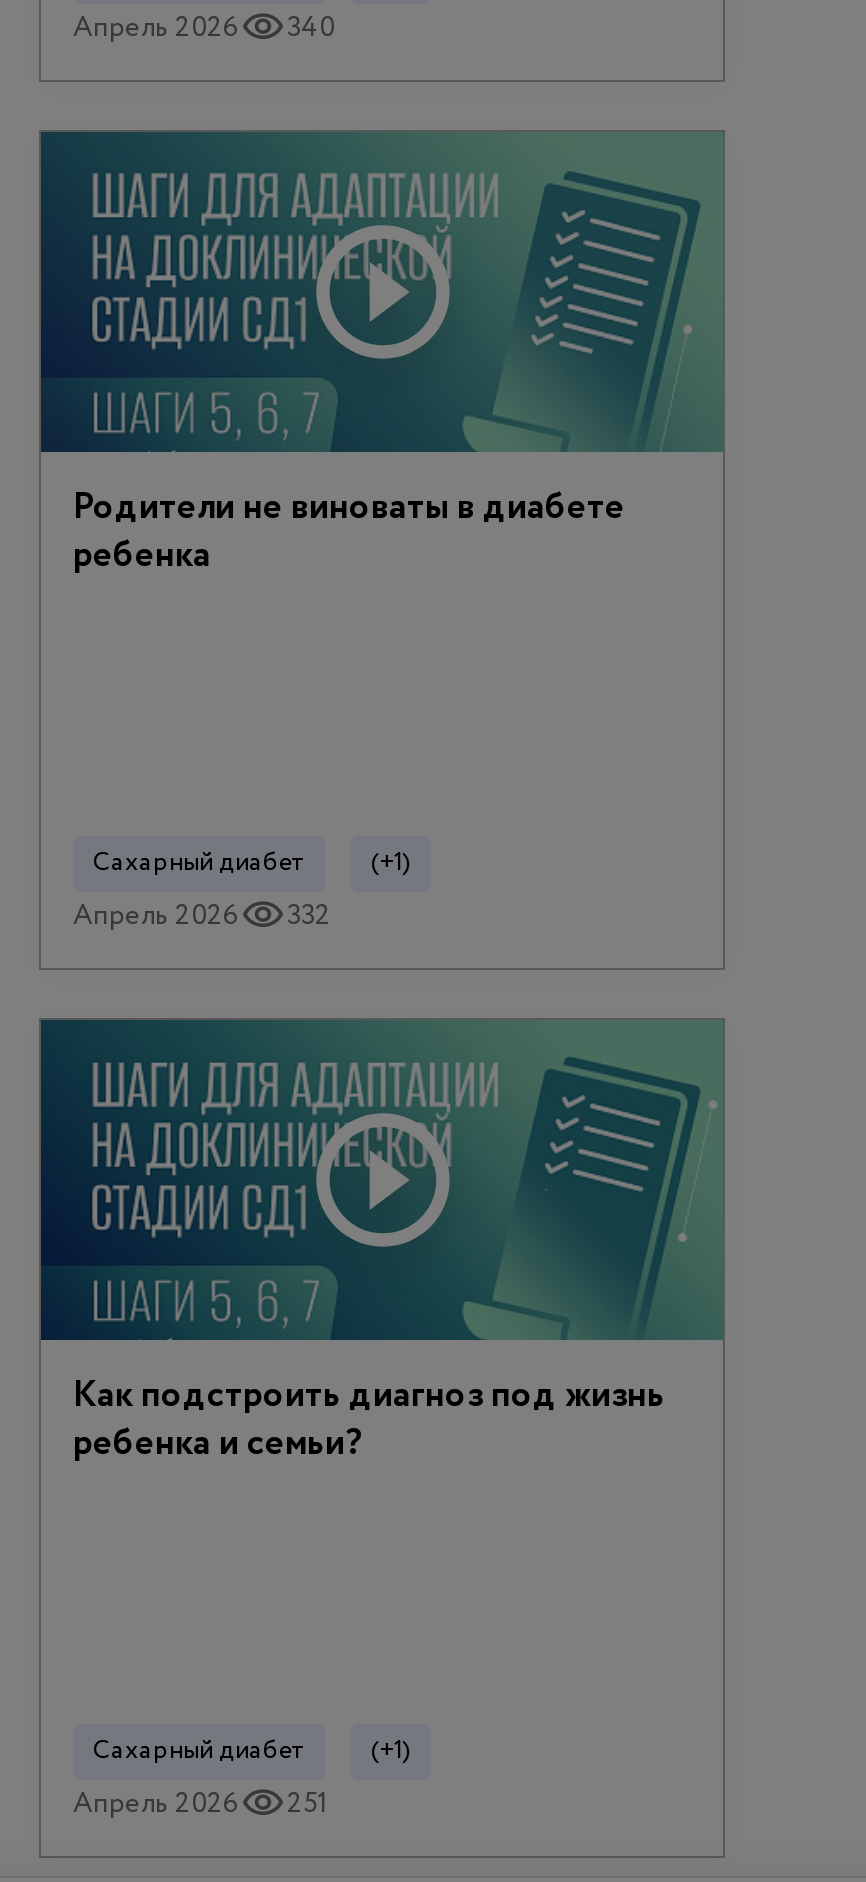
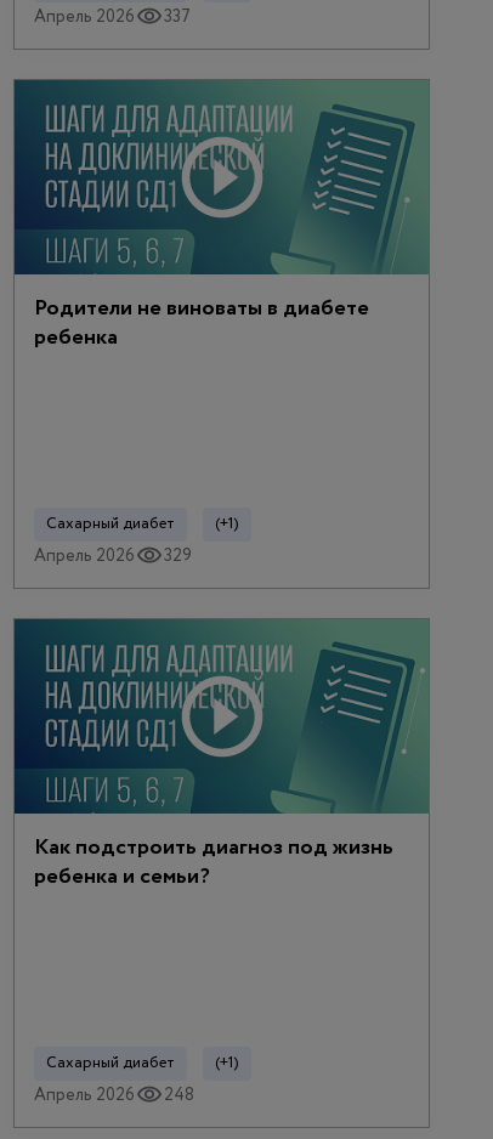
[73,8,335,48] Апрель 2026 340 -> [34,5,191,29] Апрель 2026 337
[73,896,331,936] Апрель 2026 332 -> [34,544,192,568] Апрель 2026 329
[73,1784,329,1824] Апрель 2026 251 -> [34,1083,194,1107] Апрель 2026 248

